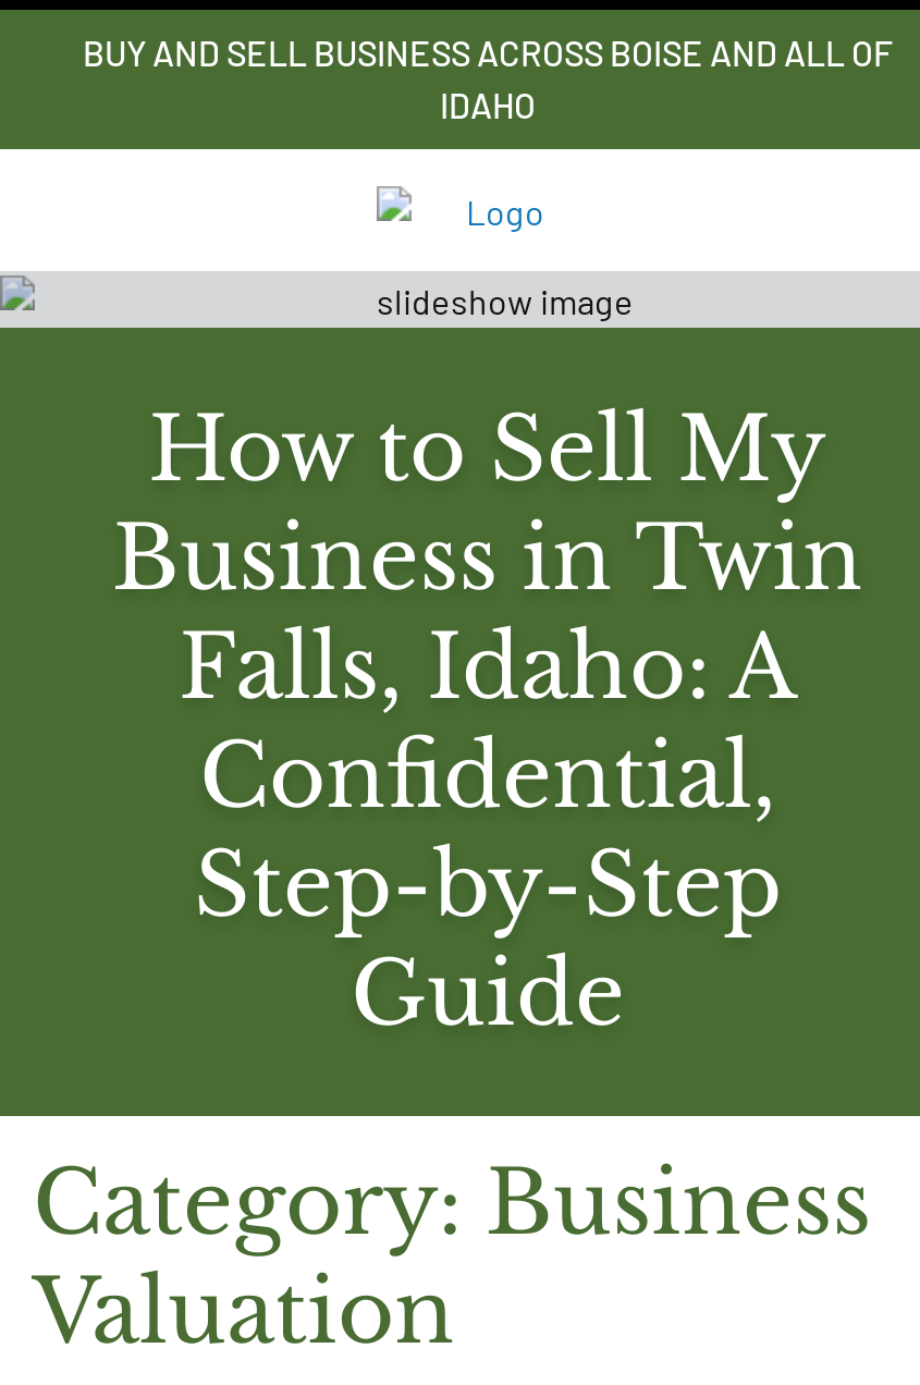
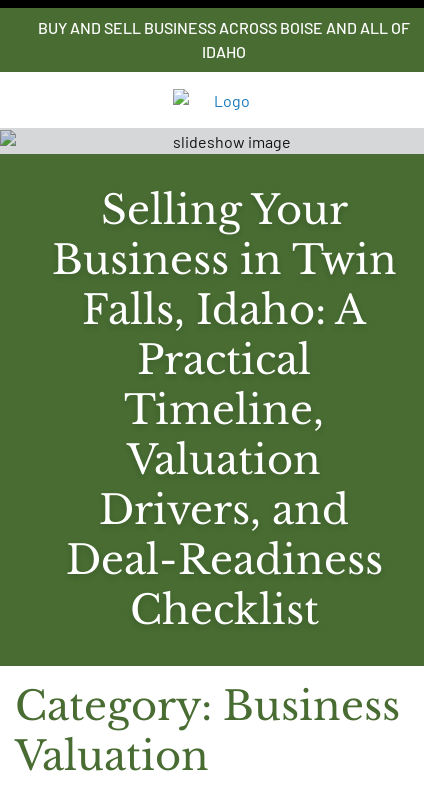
[148,396,827,505] How to Sell My -> [100,185,347,235] Selling Your
[194,723,782,1049] Confidential, | Step-by-Step | Guide -> [65,335,382,635] Practical | Timeline, | Valuation | Drivers, and | Deal-Readiness | Checklist

